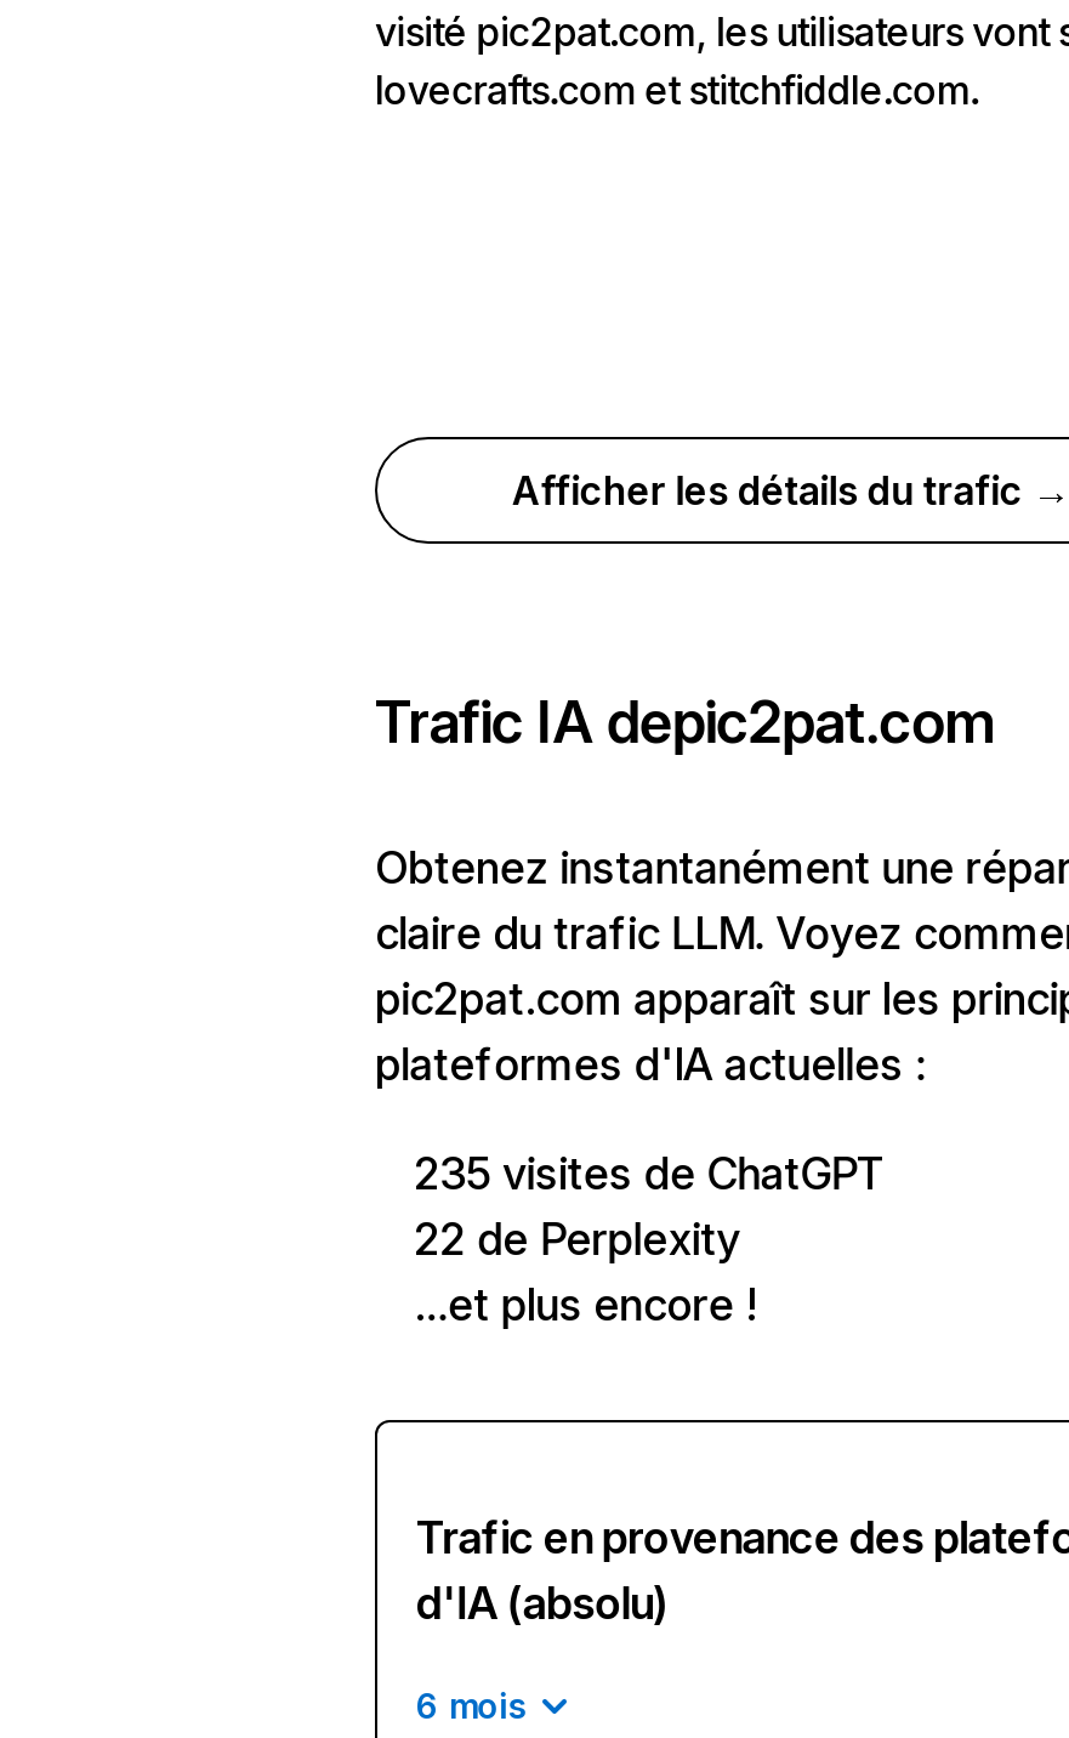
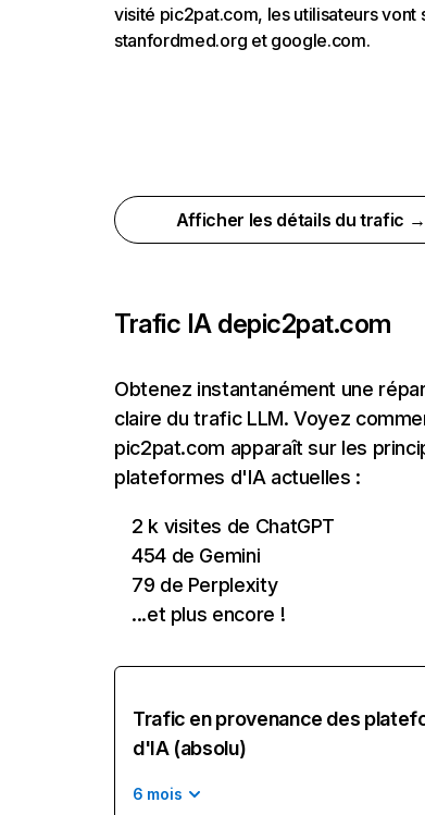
[375,66,979,114] lovecrafts.com et stitchfiddle.com. -> [114,29,370,51] stanfordmed.org et google.com.
[414,1148,885,1265] 235 visites de ChatGPT | 22 de Perplexity -> [132,515,335,596] 2 k visites de ChatGPT | 454 de Gemini | 79 de Perplexity

